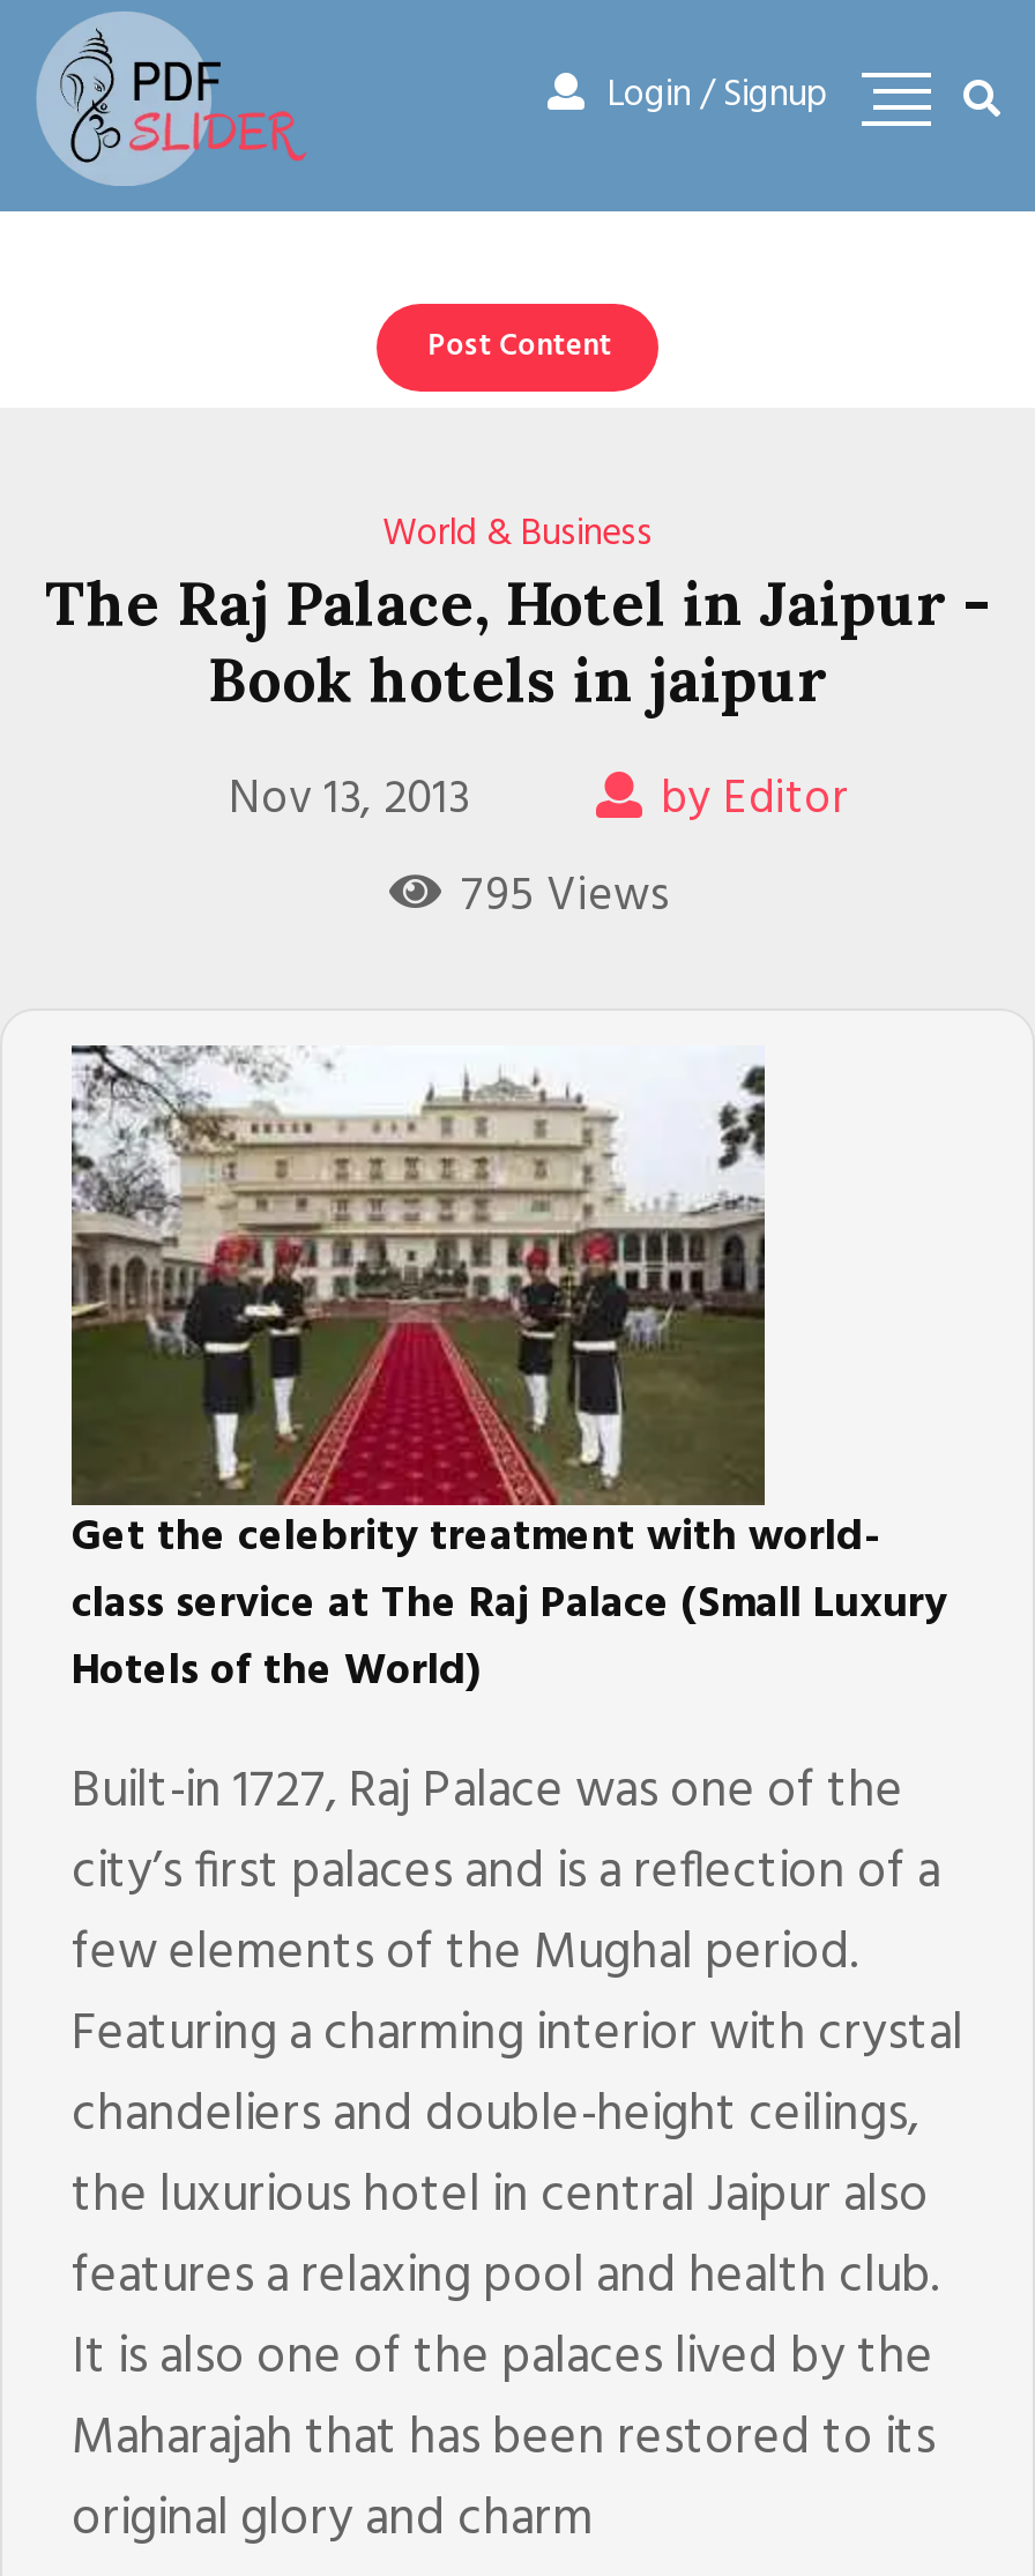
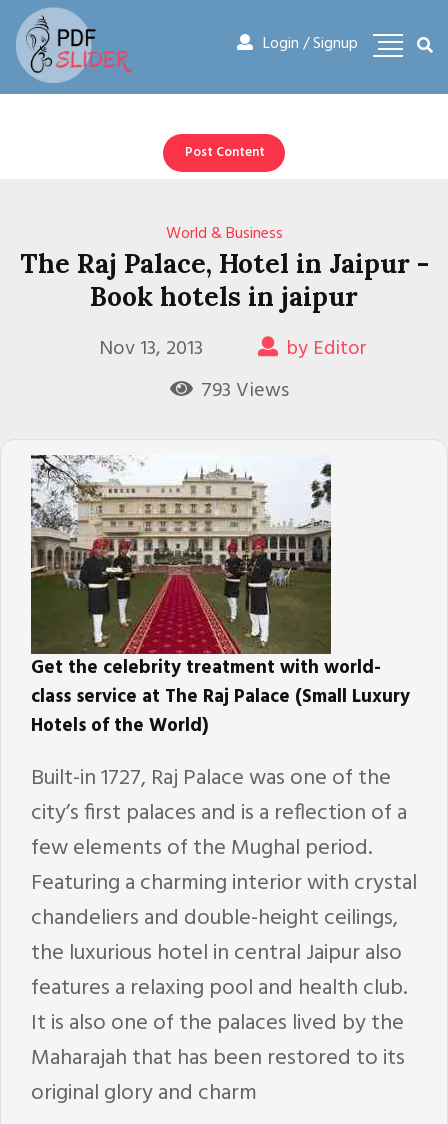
[461,861,669,935] 795 Views -> [200,375,288,407] 793 Views

